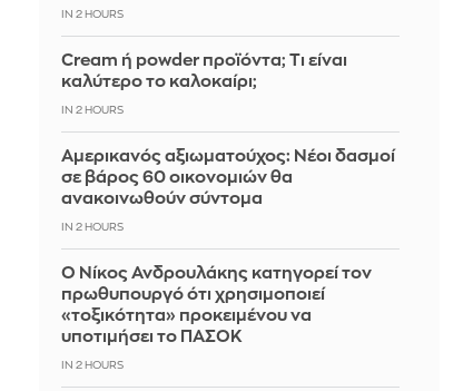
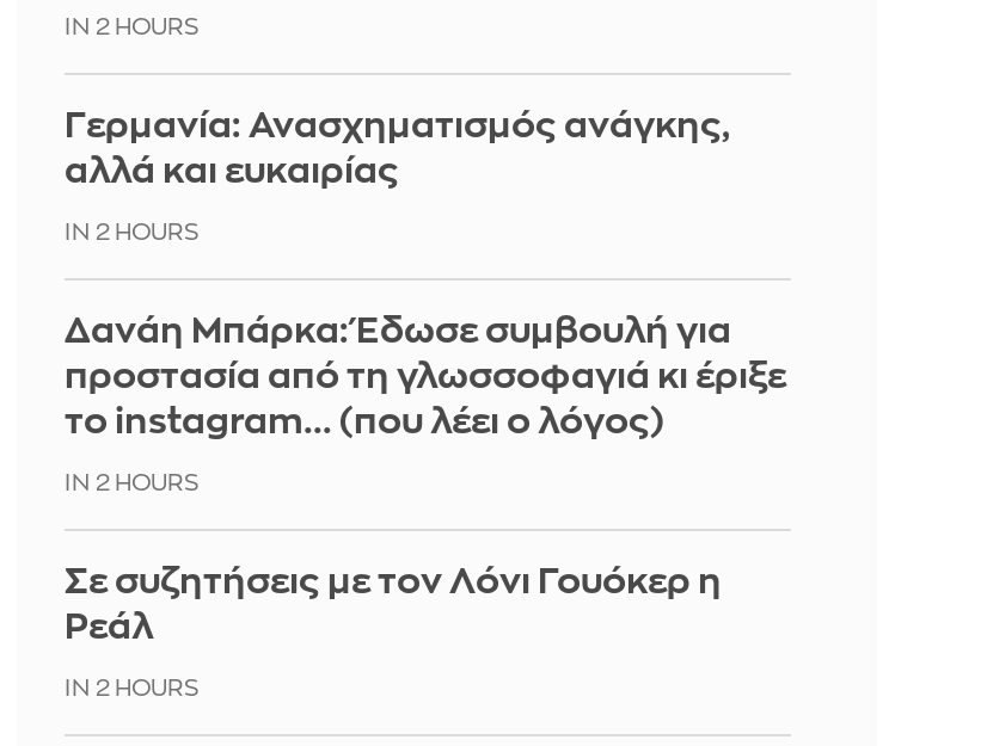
[61,52,347,90] Cream ή powder προϊόντα; Τι είναι | καλύτερο το καλοκαίρι; -> [65,109,731,190] Γερμανία: Ανασχηματισμός ανάγκης, | αλλά και ευκαιρίας
[61,148,395,207] Αμερικανός αξιωματούχος: Νέοι δασμοί | σε βάρος 60 οικονομιών θα | ανακοινωθούν σύντομα -> [65,314,786,440] Δανάη Μπάρκα: Έδωσε συμβουλή για | προστασία από τη γλωσσοφαγιά κι έριξε | το instagram... (που λέει ο λόγος)
[61,265,372,345] Ο Νίκος Ανδρουλάκης κατηγορεί τον | πρωθυπουργό ότι χρησιμοποιεί | «τοξικότητα» προκειμένου να | υποτιμήσει το ΠΑΣΟΚ -> [65,565,722,646] Σε συζητήσεις με τον Λόνι Γουόκερ η | Ρεάλ

